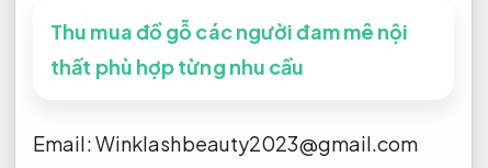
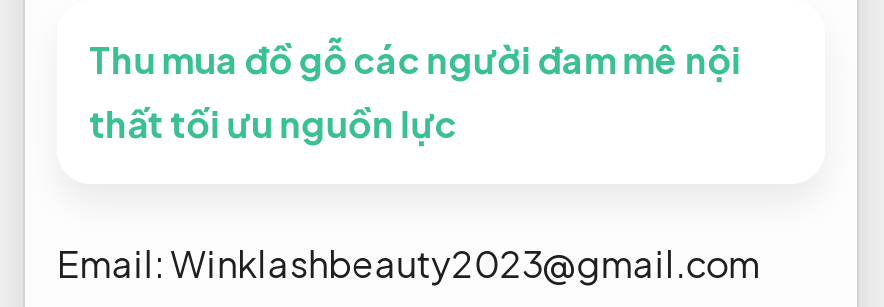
[50,54,304,79] thất phù hợp từng nhu cầu -> [89,101,457,147] thất tối ưu nguồn lực

